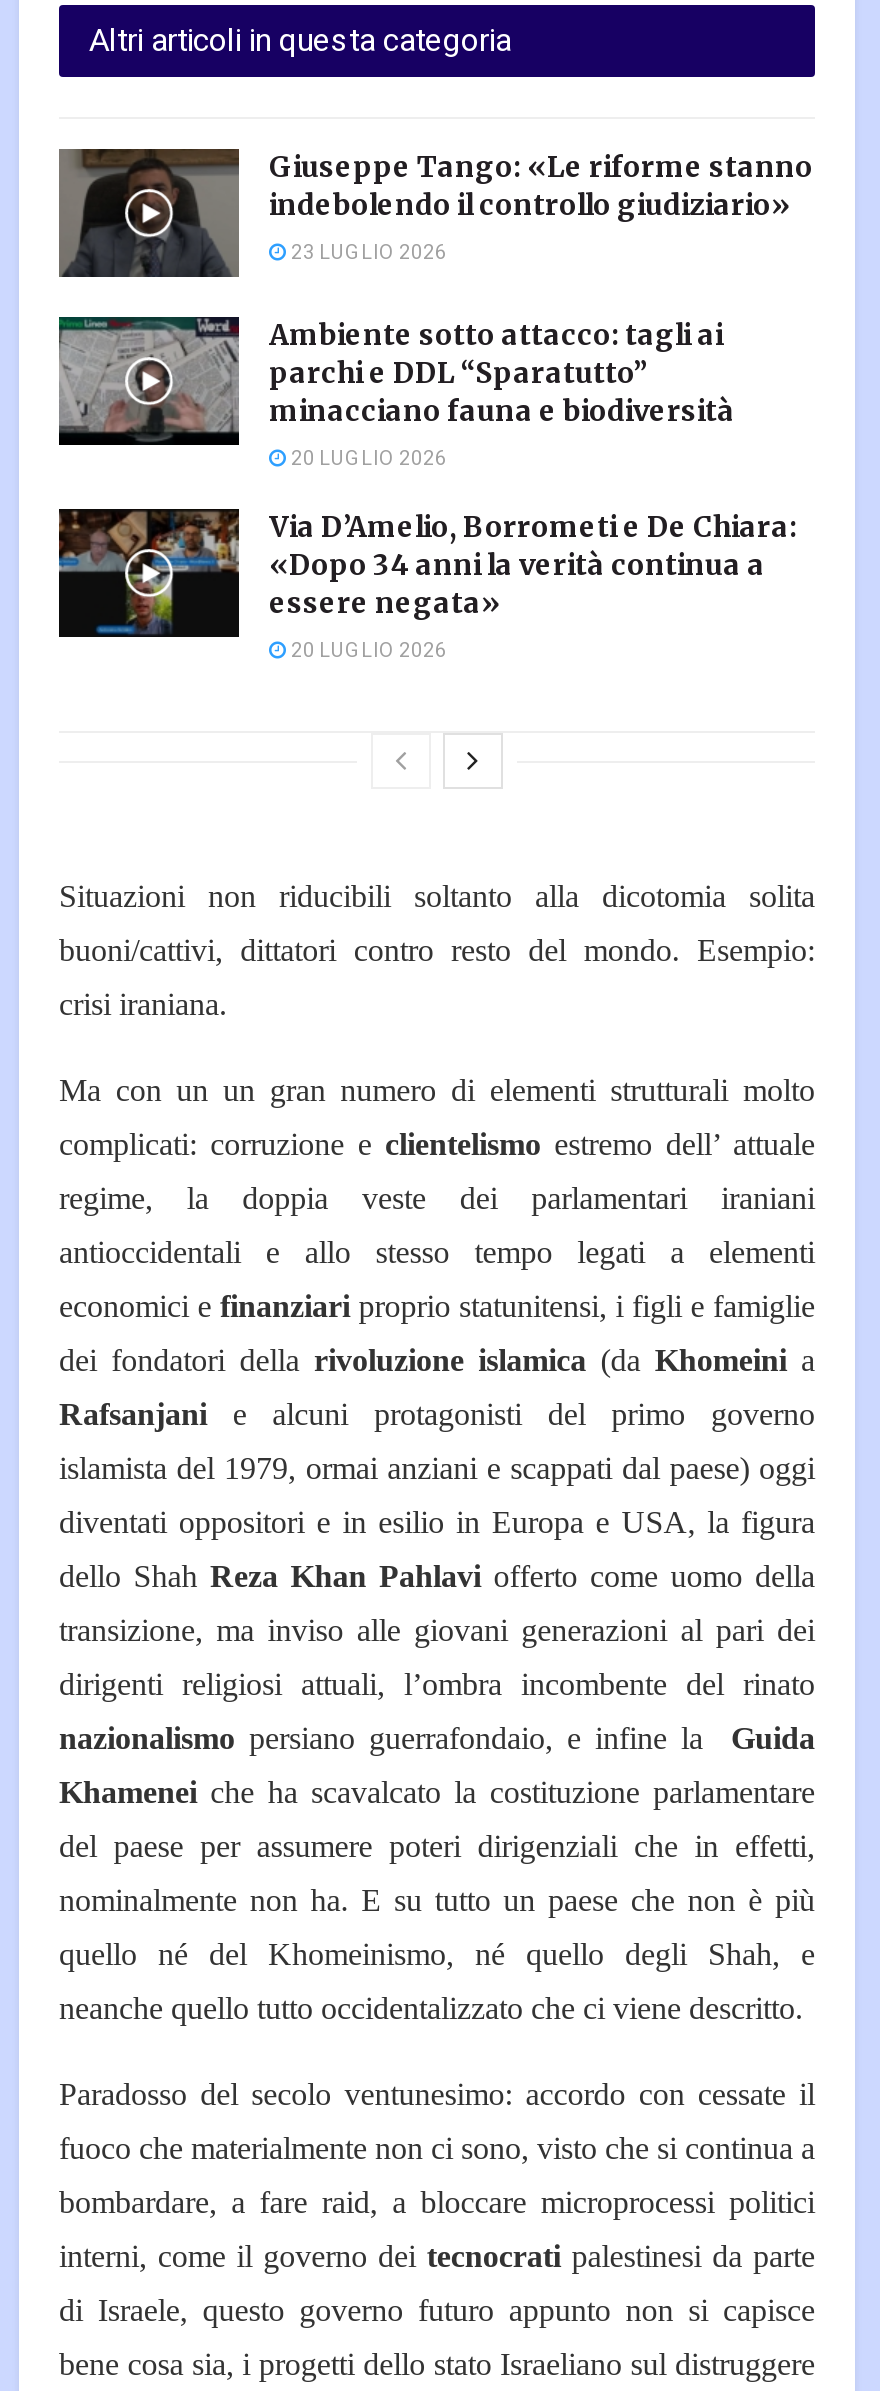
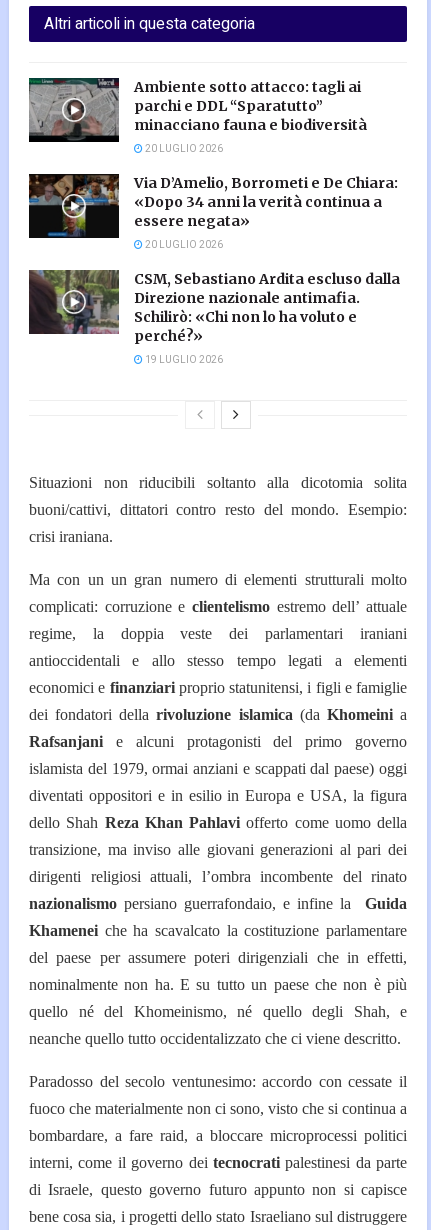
[59,147,813,277] [image] | Giuseppe Tango: «Le riforme stanno | indebolendo il controllo giudiziario» | 23 LUGLIO 2026 -> none
moved [57,315,797,665] -> [28,77,398,251]: [image] | Ambiente sotto attacco: tagli ai | parchi e DDL “Sparatutto” | ... | essere negata» | 20 LUGLIO 2026
none -> [28,269,400,366] [image] | CSM, Sebastiano Ardita escluso dalla | Direzione nazionale antimafia. | Schilirò: «Chi non lo ha voluto e | perché?» | 19 LUGLIO 2026

